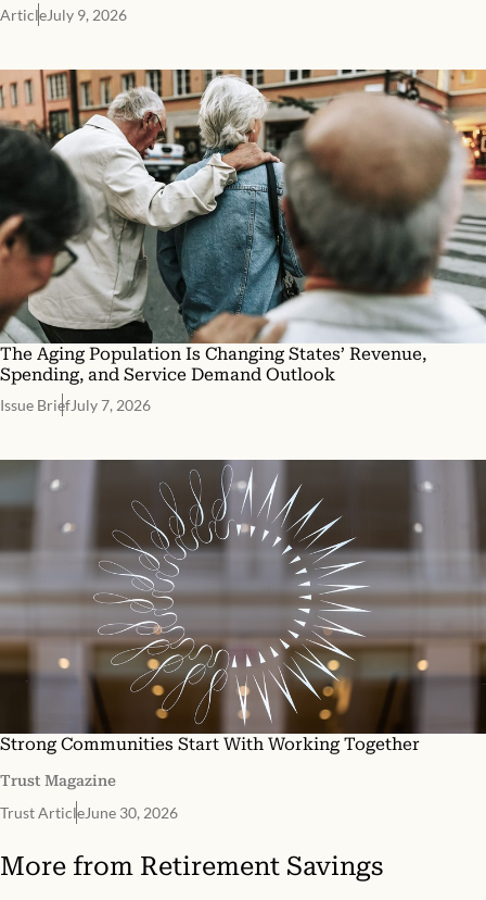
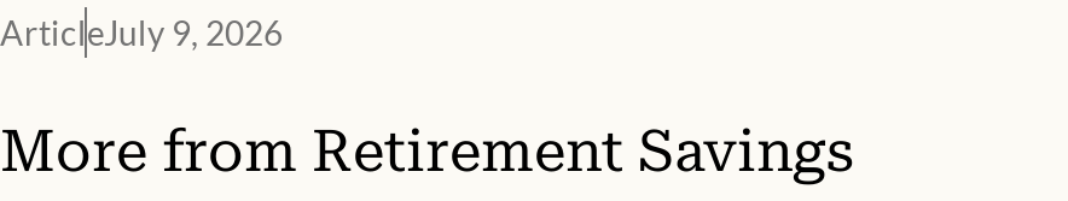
[0,68,483,414] [image] | The Aging Population Is Changing States’ Revenue, | Spending, and Service Demand Outlook | Issue Brief July 7, 2026 -> none
[0,459,483,822] [image] | Strong Communities Start With Working Together | Trust Magazine | Trust Article June 30, 2026 -> none

